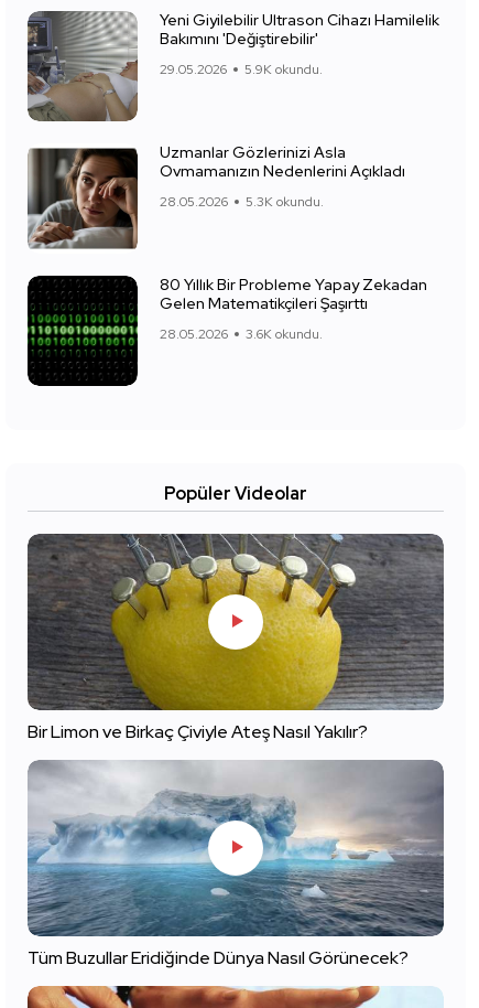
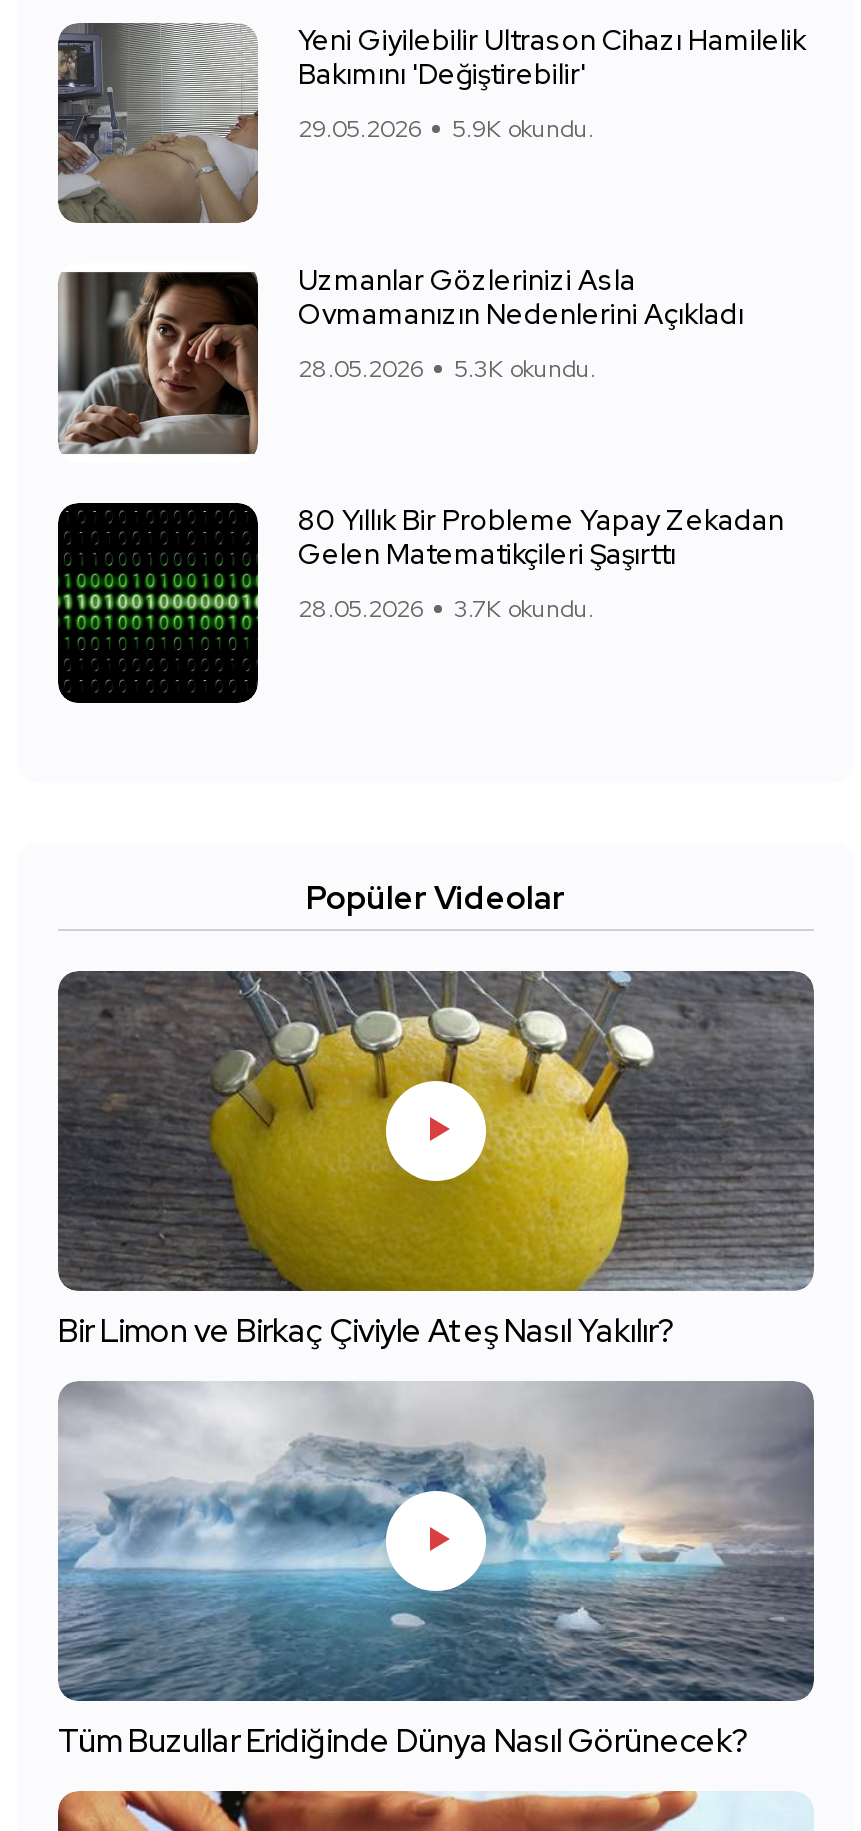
[160,325,323,343] 28.05.2026 3.6K okundu. -> [298,593,594,625] 28.05.2026 3.7K okundu.

